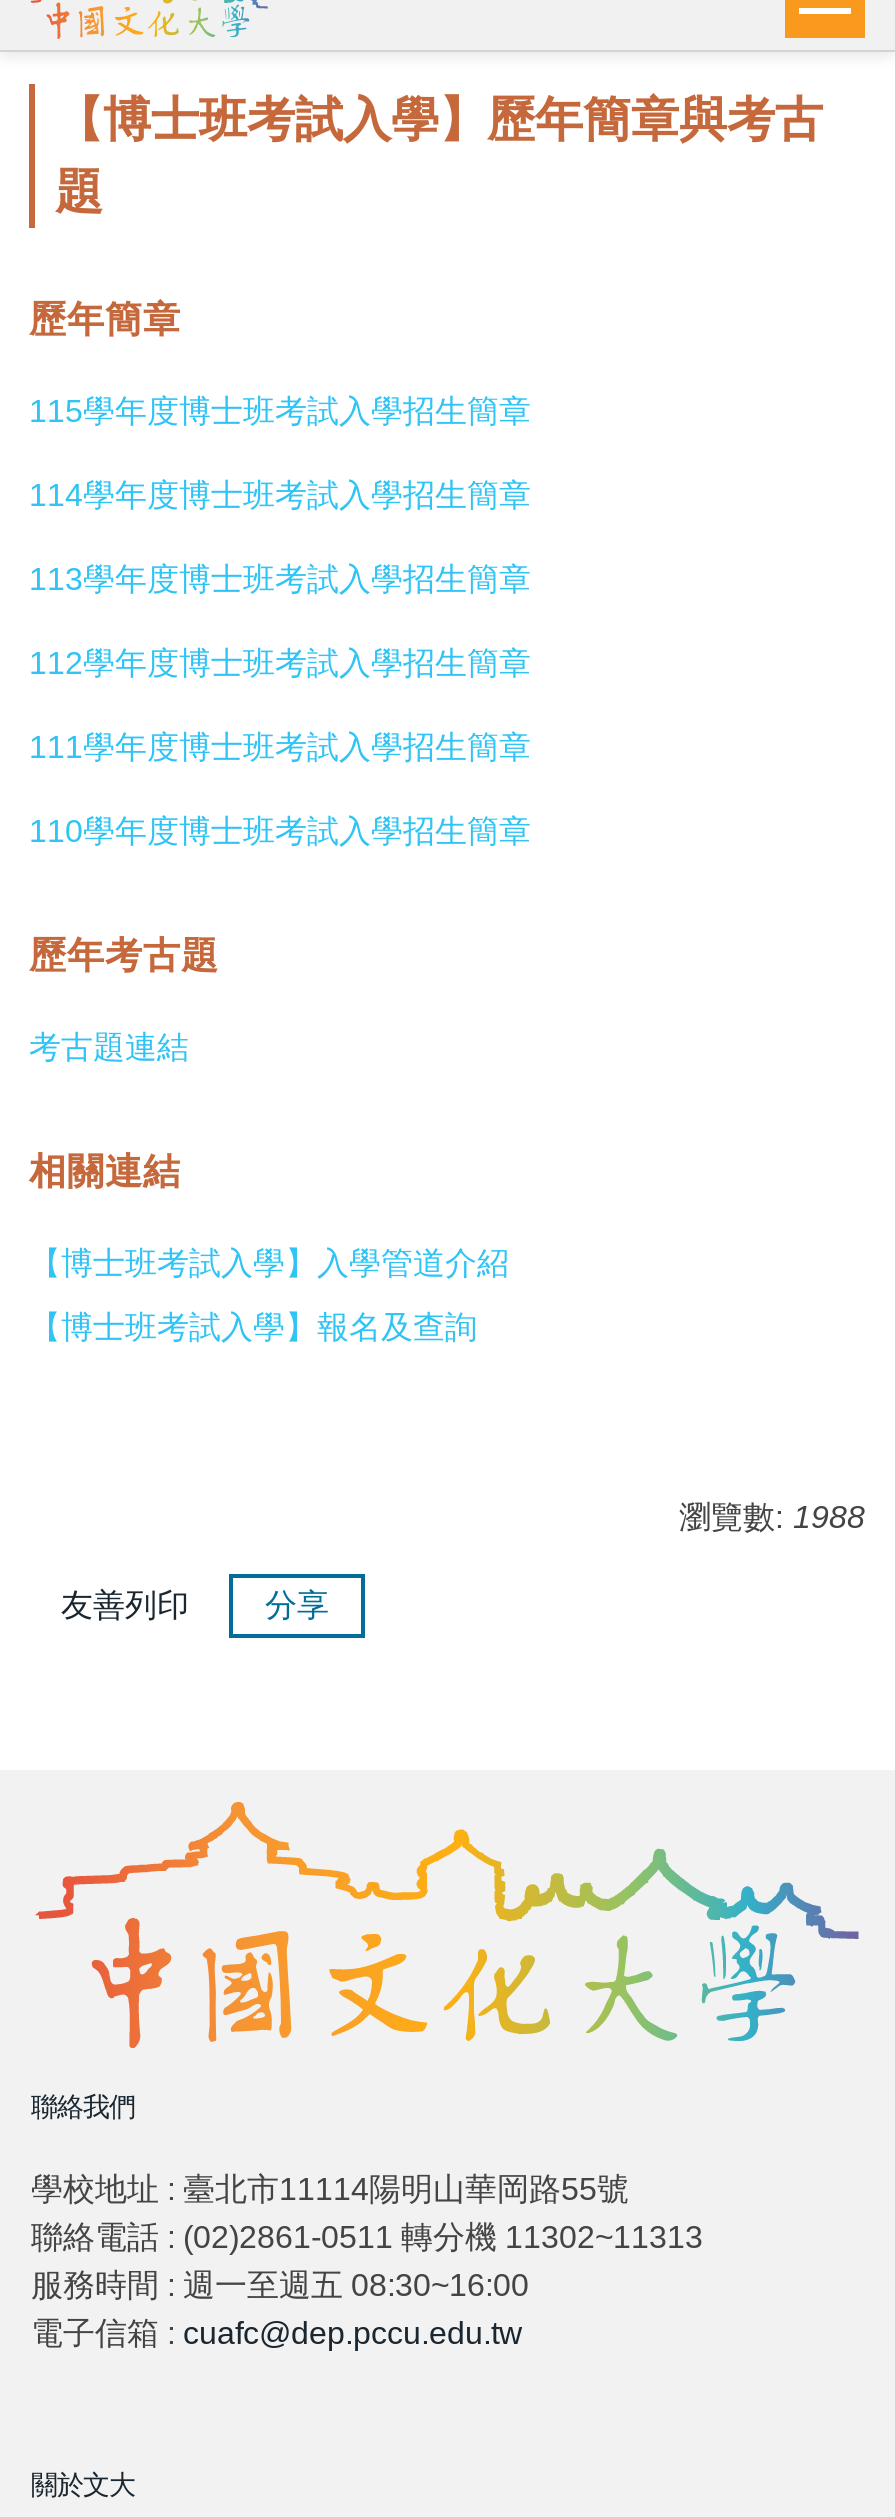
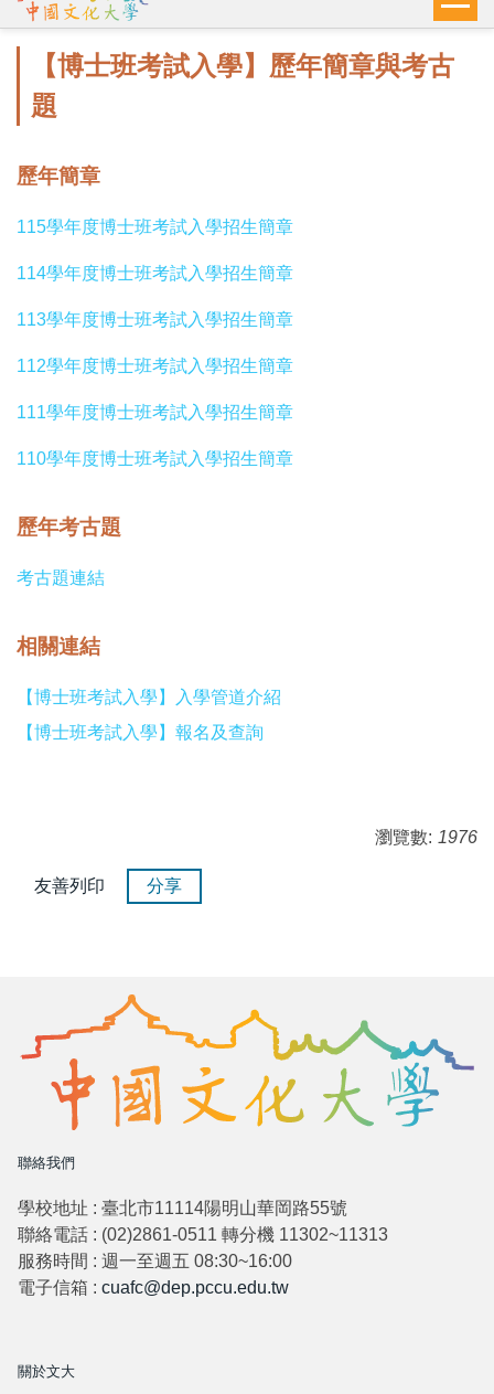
[679,1499,865,1533] 瀏覽數: 1988 -> [375,827,477,846] 瀏覽數: 1976

